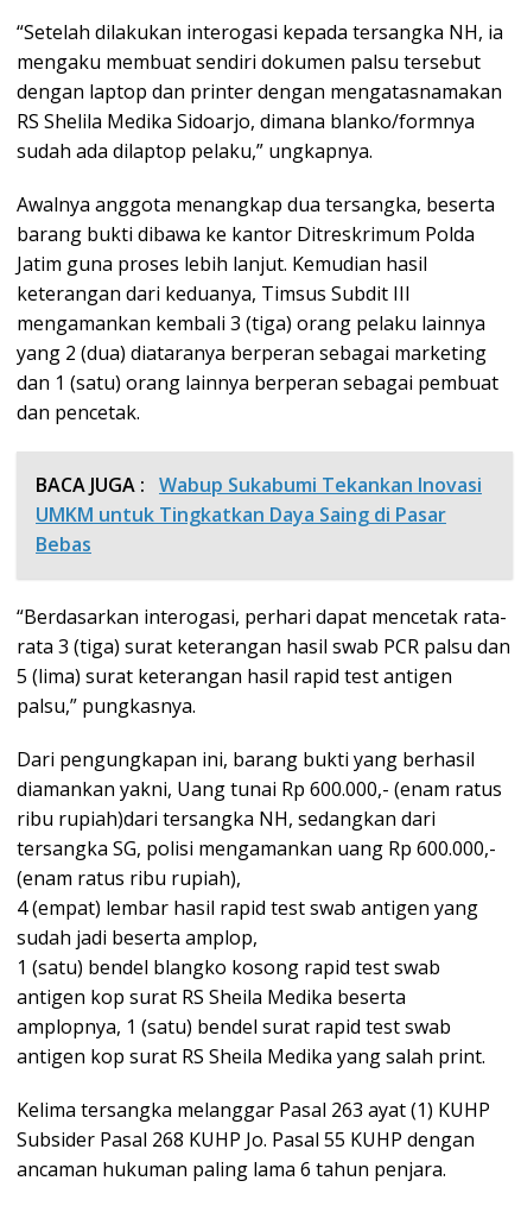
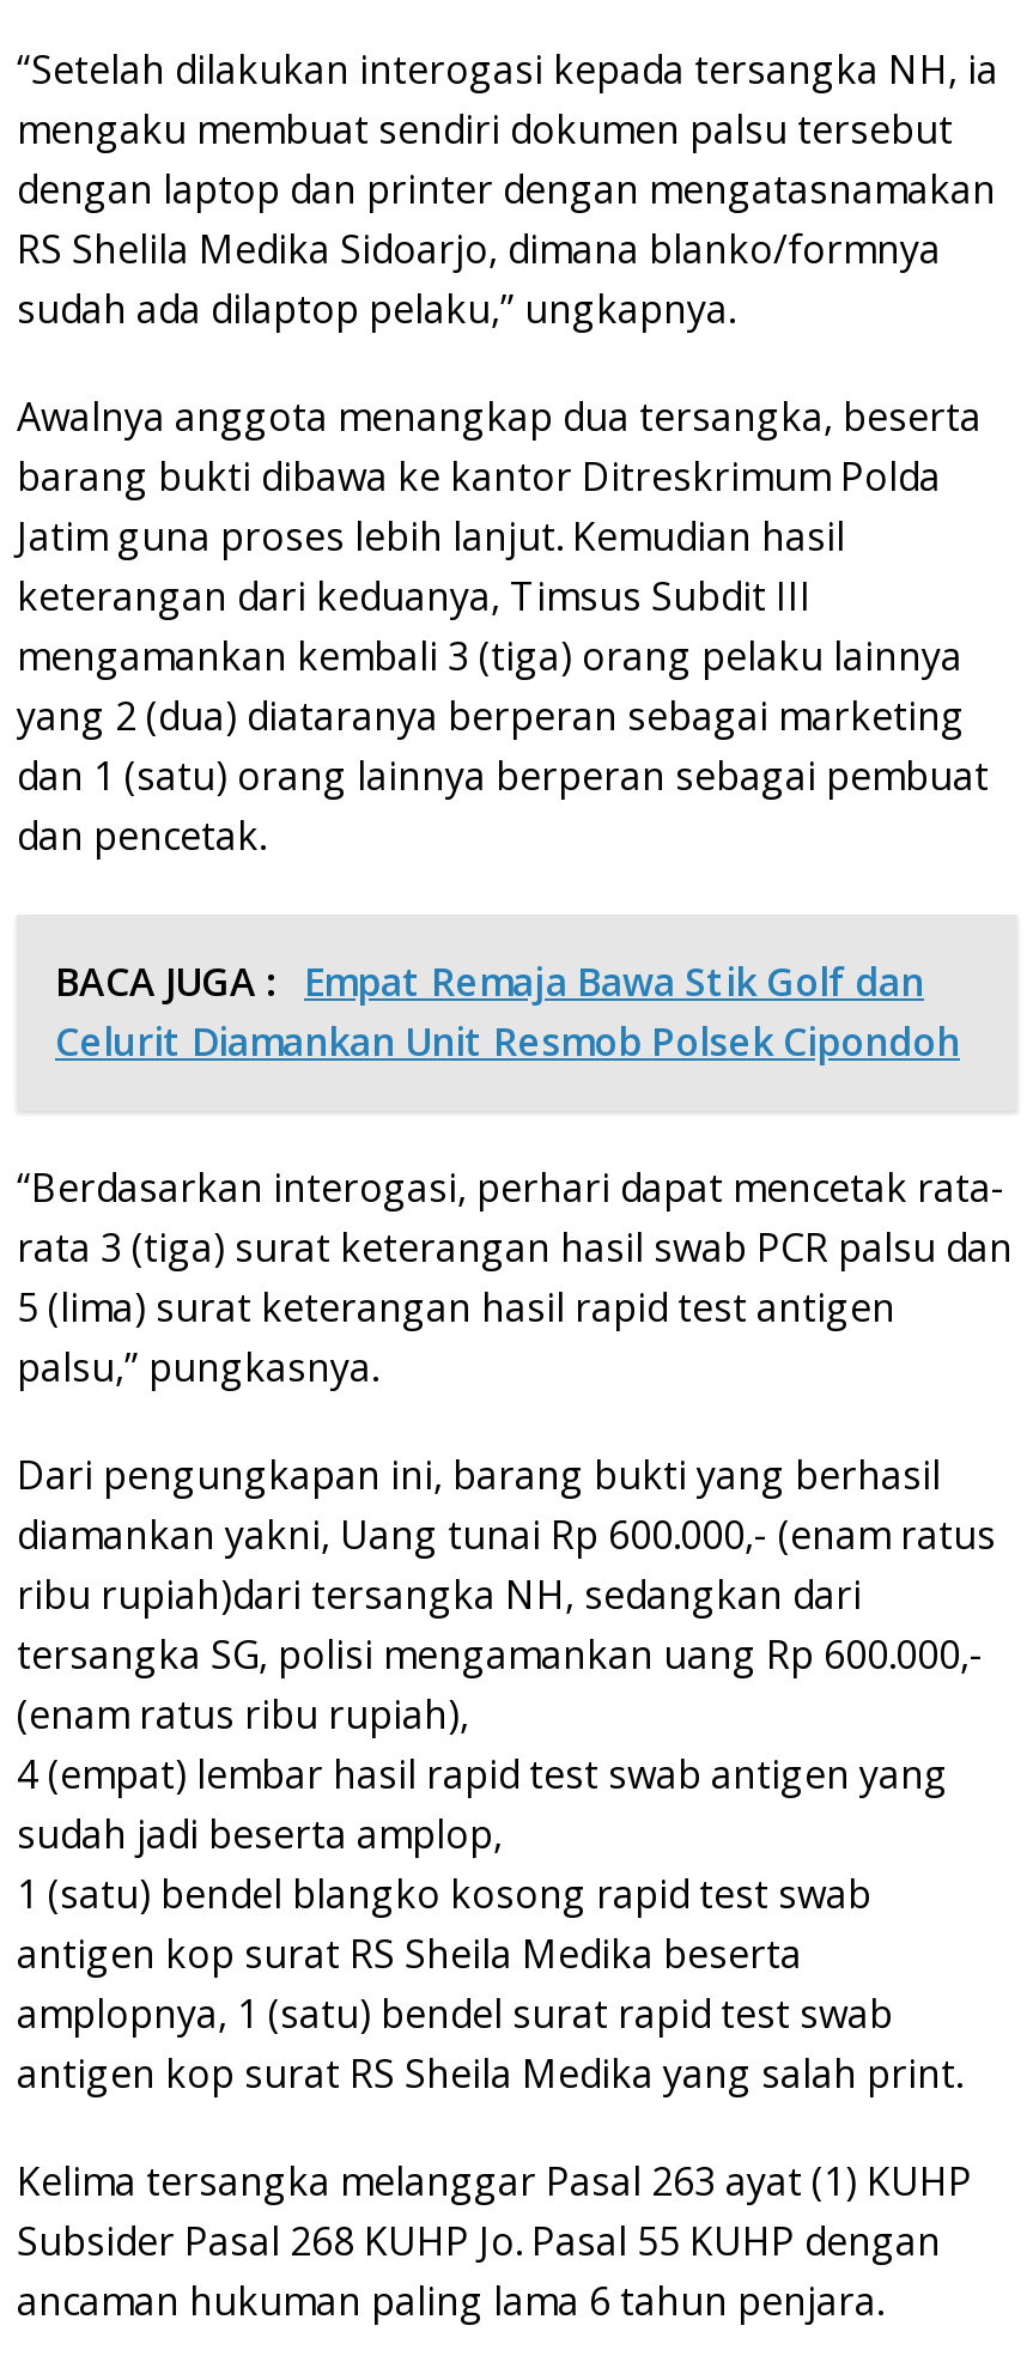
[36,472,482,558] BACA JUGA : Wabup Sukabumi Tekankan Inovasi | UMKM untuk Tingkatkan Daya Saing di Pasar | Bebas -> [55,957,960,1069] BACA JUGA : Empat Remaja Bawa Stik Golf dan | Celurit Diamankan Unit Resmob Polsek Cipondoh

